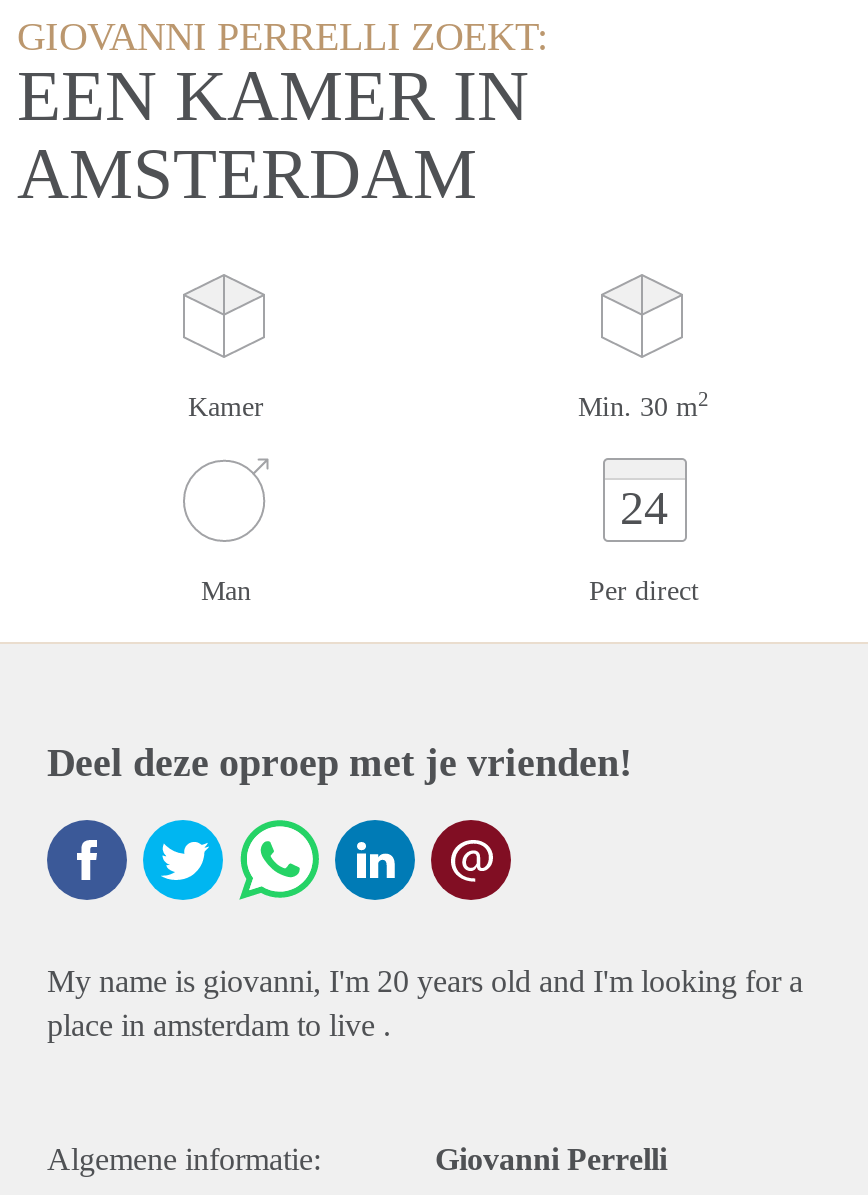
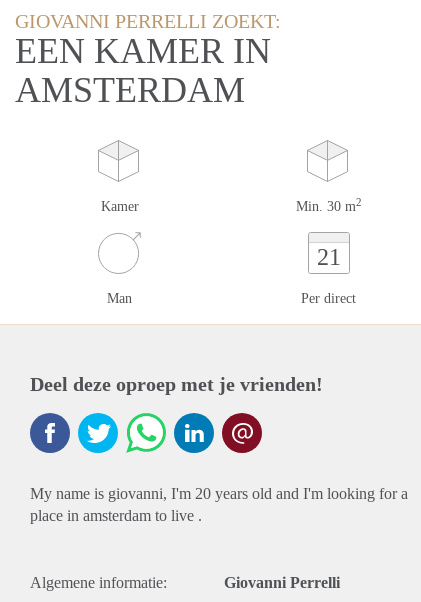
[620,482,668,534] 24 -> [316,244,340,270] 21

